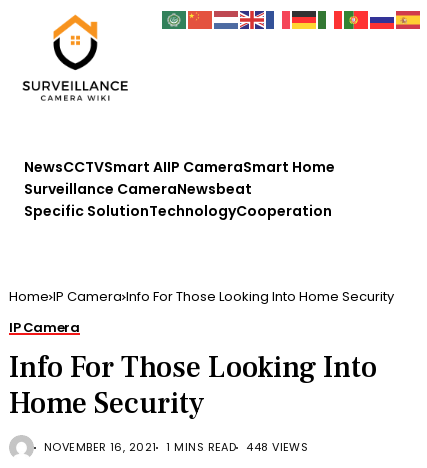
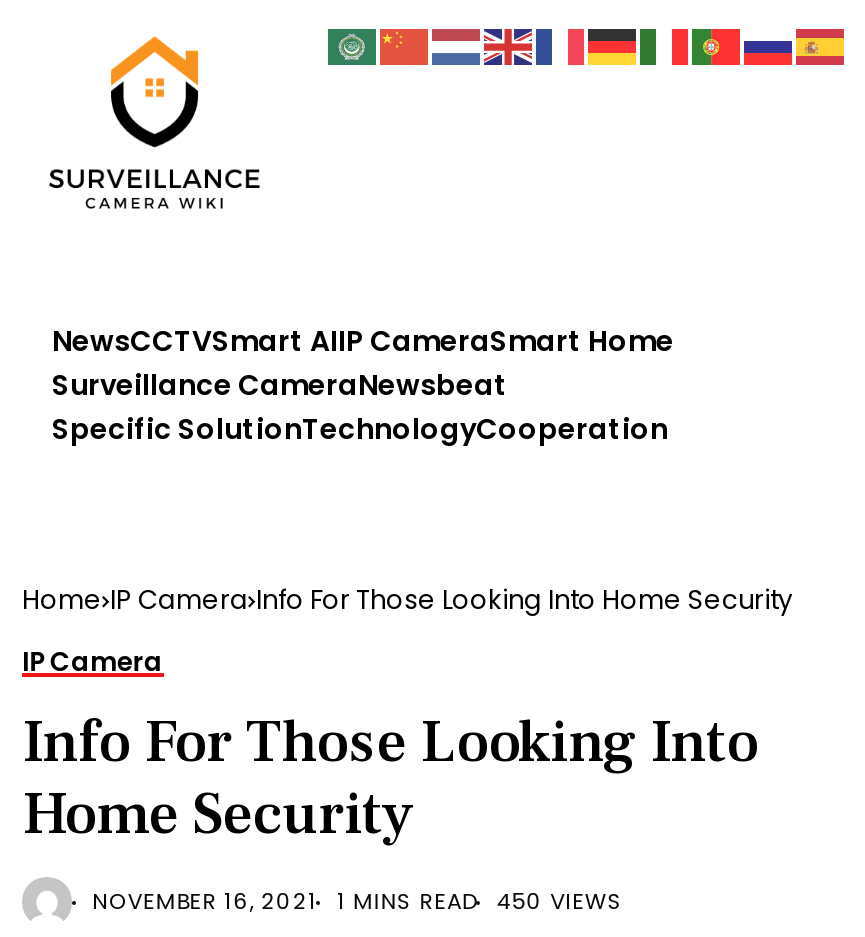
[44,439,308,455] NOVEMBER 16, 2021 1 MINS READ 448 VIEWS -> [92,886,623,918] NOVEMBER 16, 2021 1 MINS READ 450 VIEWS

